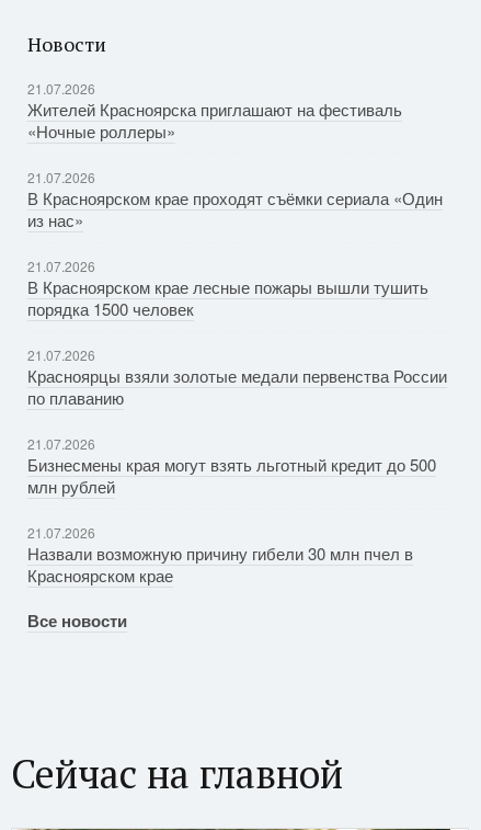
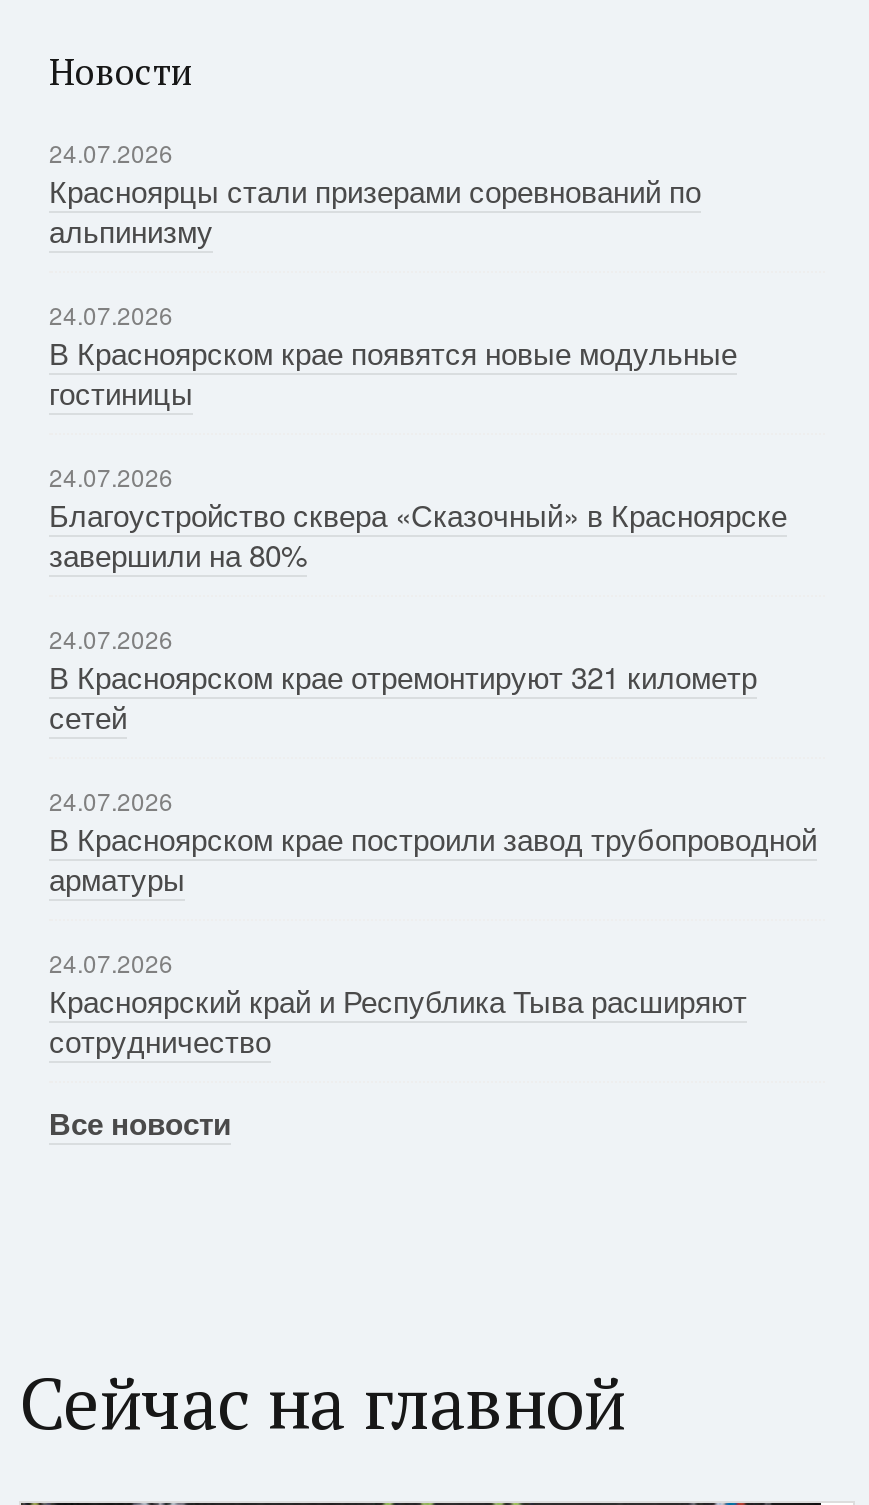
[27,79,402,143] 21.07.2026 | Жителей Красноярска приглашают на фестиваль | «Ночные роллеры» -> [49,135,701,251] 24.07.2026 | Красноярцы стали призерами соревнований по | альпинизму
[27,168,443,231] 21.07.2026 | В Красноярском крае проходят съёмки сериала «Один | из нас» -> [49,297,737,413] 24.07.2026 | В Красноярском крае появятся новые модульные | гостиницы
[27,257,428,320] 21.07.2026 | В Красноярском крае лесные пожары вышли тушить | порядка 1500 человек -> [49,459,787,575] 24.07.2026 | Благоустройство сквера «Сказочный» в Красноярске | завершили на 80%
[27,345,447,409] 21.07.2026 | Красноярцы взяли золотые медали первенства России | по плаванию -> [49,621,757,737] 24.07.2026 | В Красноярском крае отремонтируют 321 километр | сетей
[27,434,436,498] 21.07.2026 | Бизнесмены края могут взять льготный кредит до 500 | млн рублей -> [49,783,817,899] 24.07.2026 | В Красноярском крае построили завод трубопроводной | арматуры
[27,523,413,587] 21.07.2026 | Назвали возможную причину гибели 30 млн пчел в | Красноярском крае -> [49,945,747,1061] 24.07.2026 | Красноярский край и Республика Тыва расширяют | сотрудничество

